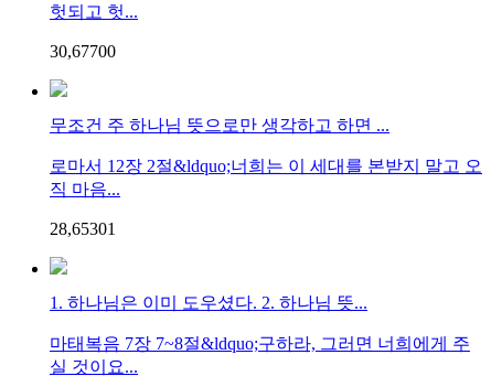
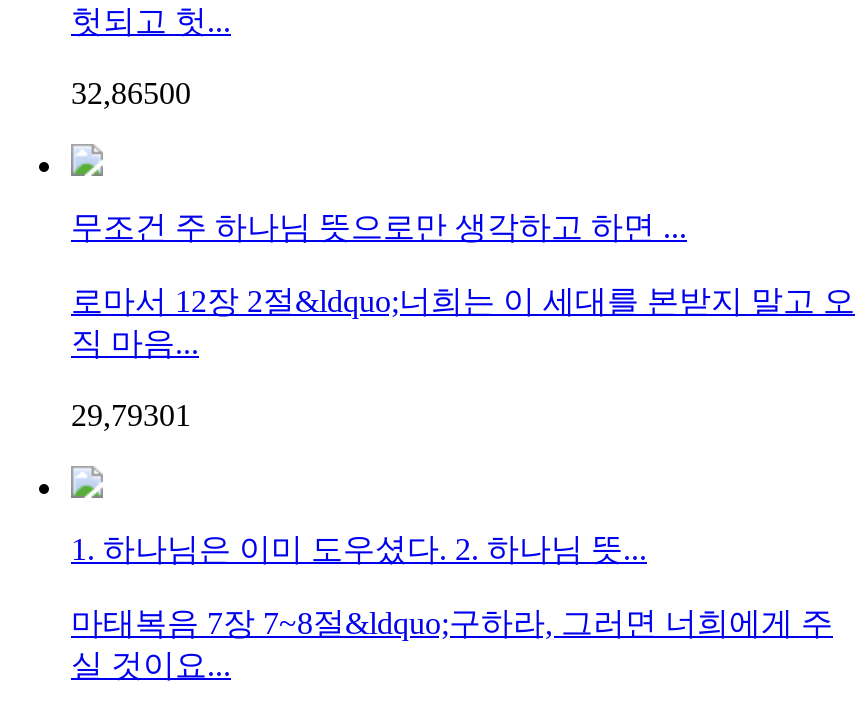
[50,42,116,61] 30,67700 -> [71,77,191,111] 32,86500
[50,220,116,239] 28,65301 -> [71,399,191,433] 29,79301

